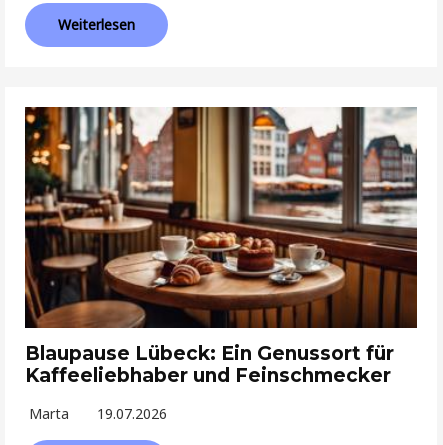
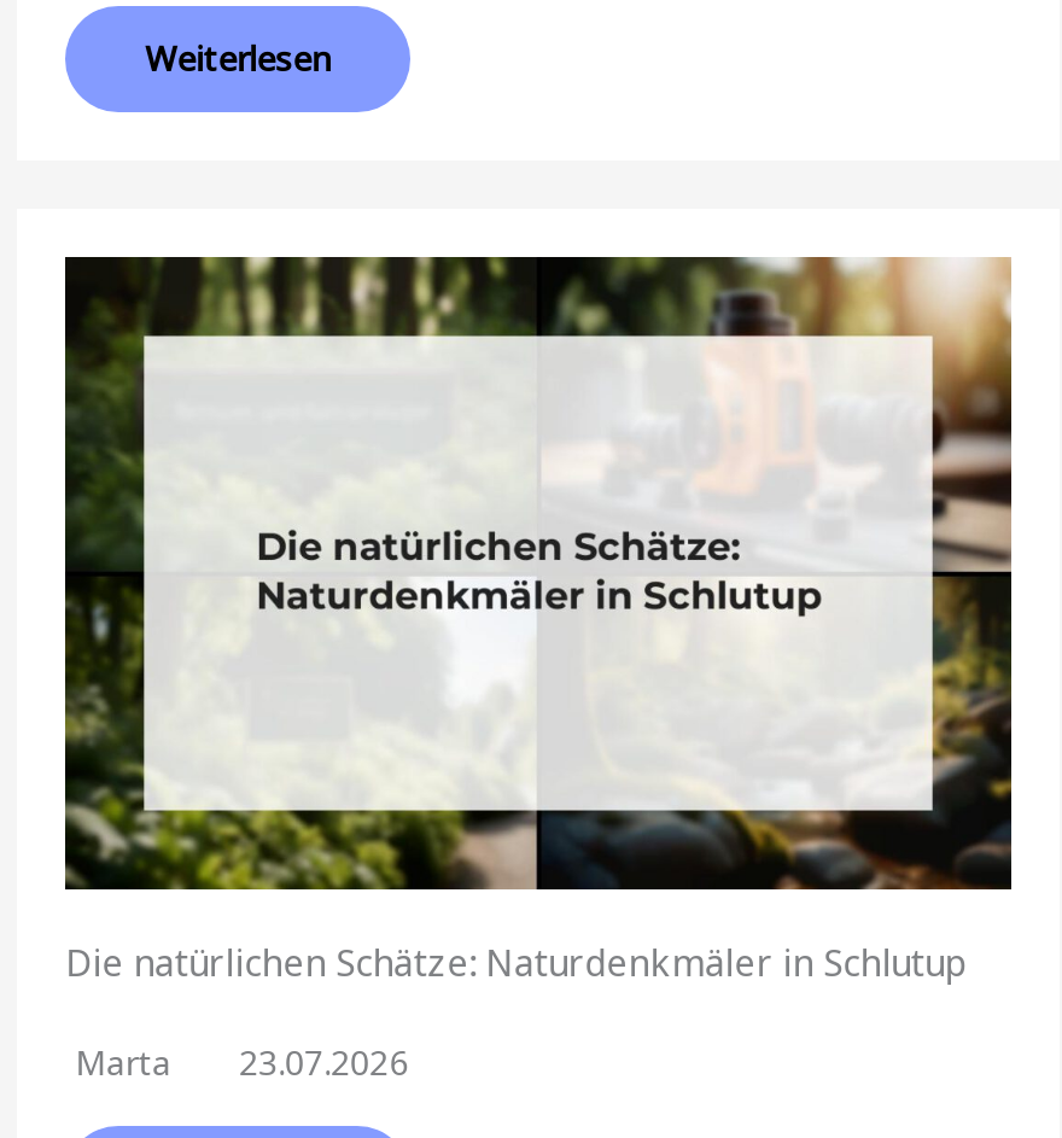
[24,106,417,387] [image] | Blaupause Lübeck: Ein Genussort für | Kaffeeliebhaber und Feinschmecker -> [65,255,1014,985] [image] | Die natürlichen Schätze: Naturdenkmäler in Schlutup
[29,404,167,423] Marta 19.07.2026 -> [75,1039,408,1084] Marta 23.07.2026

